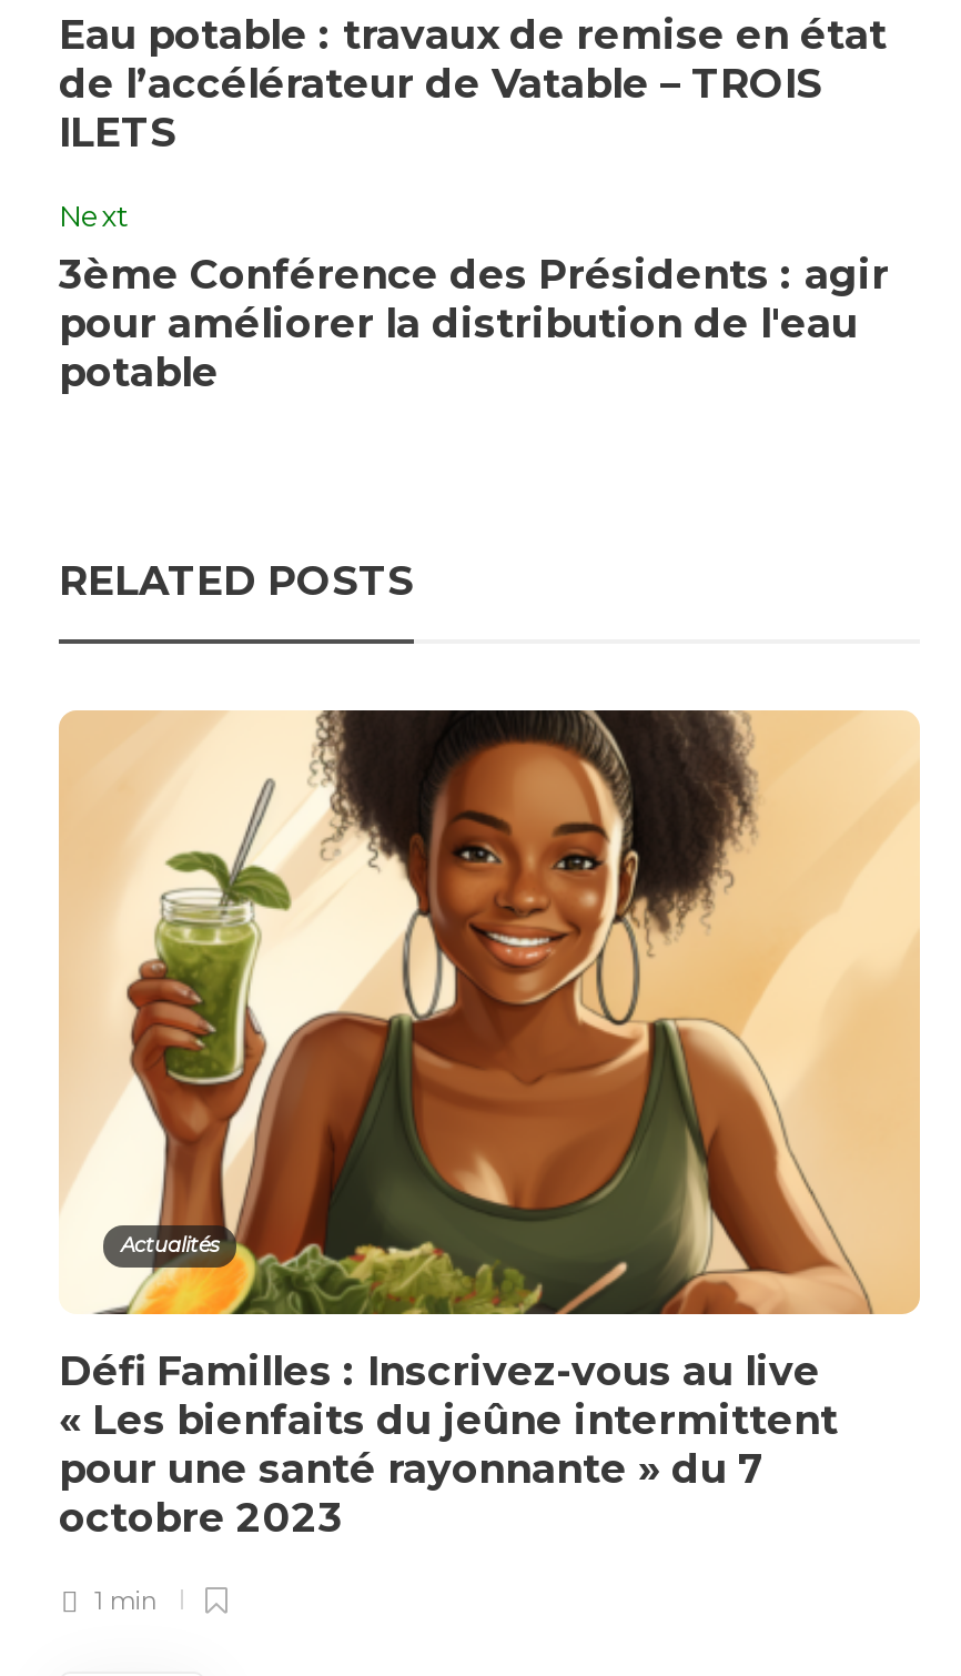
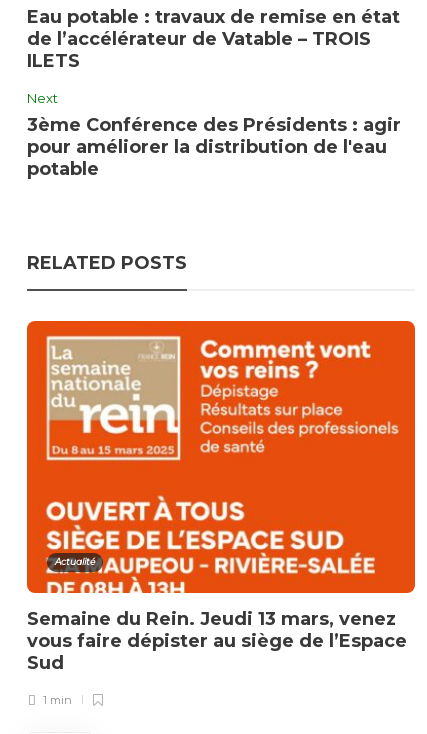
[59,708,920,1316] [image] | Actualités -> [26,320,416,593] [image] | Actualité
[59,1347,838,1543] Défi Familles : Inscrivez-vous au live | « Les bienfaits du jeûne intermittent | pour une santé rayonnante » du 7 | octobre 2023 -> [27,608,407,674] Semaine du Rein. Jeudi 13 mars, venez | vous faire dépister au siège de l’Espace | Sud

